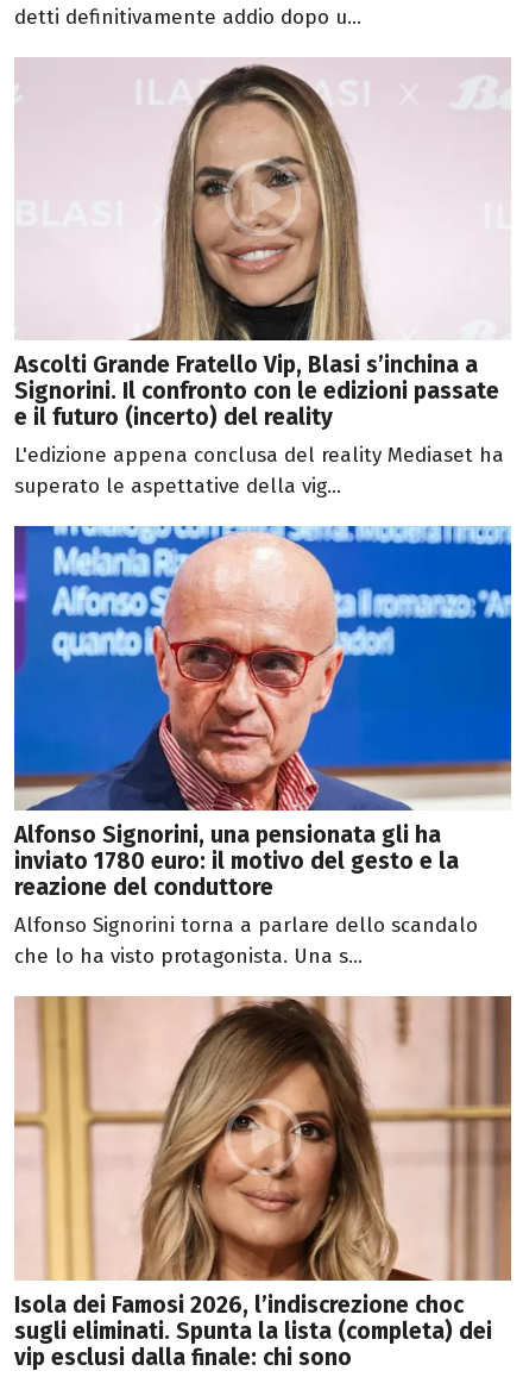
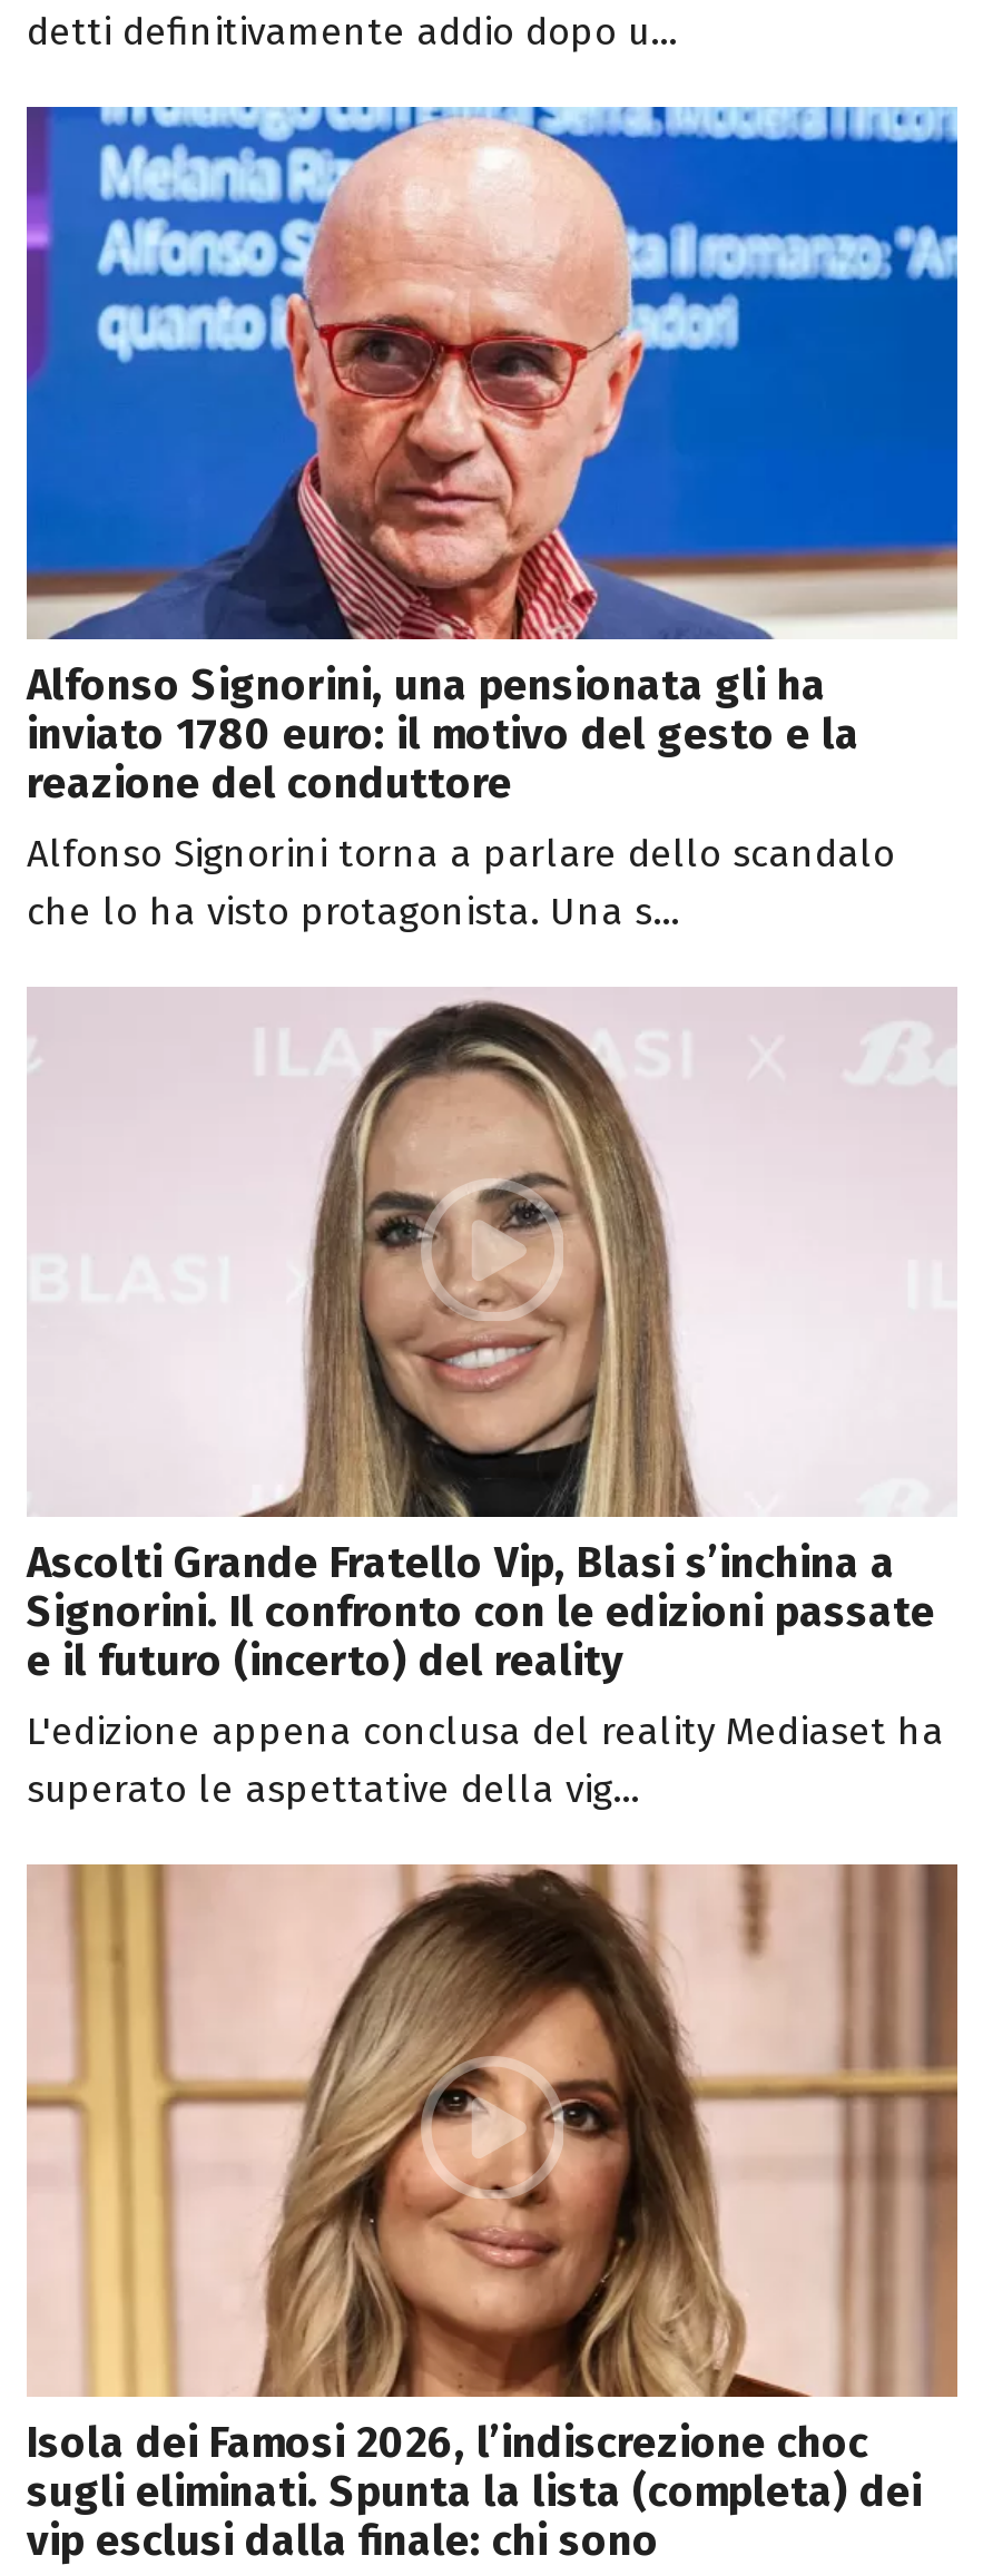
moved [14,61,504,499] -> [27,991,944,1813]: [image] | Ascolti Grande Fratello Vip, Blasi s’inchina a | Signorini. Il confronto con le edizioni passate | e il futuro (incerto) del reality | L'edizione appena conclusa del reality Mediaset ha | superato le aspettative della vig...
moved [13,525,512,969] -> [24,105,960,934]: [image] | Alfonso Signorini, una pensionata gli ha | inviato 1780 euro: il motivo del gesto e la | reazione del conduttore | Alfonso Signorini torna a parlare dello scandalo | che lo ha visto protagonista. Una s...

